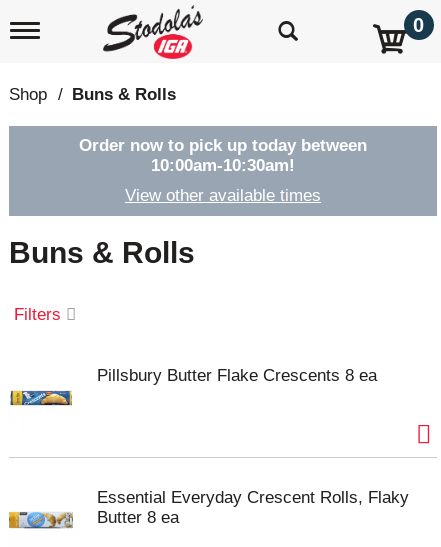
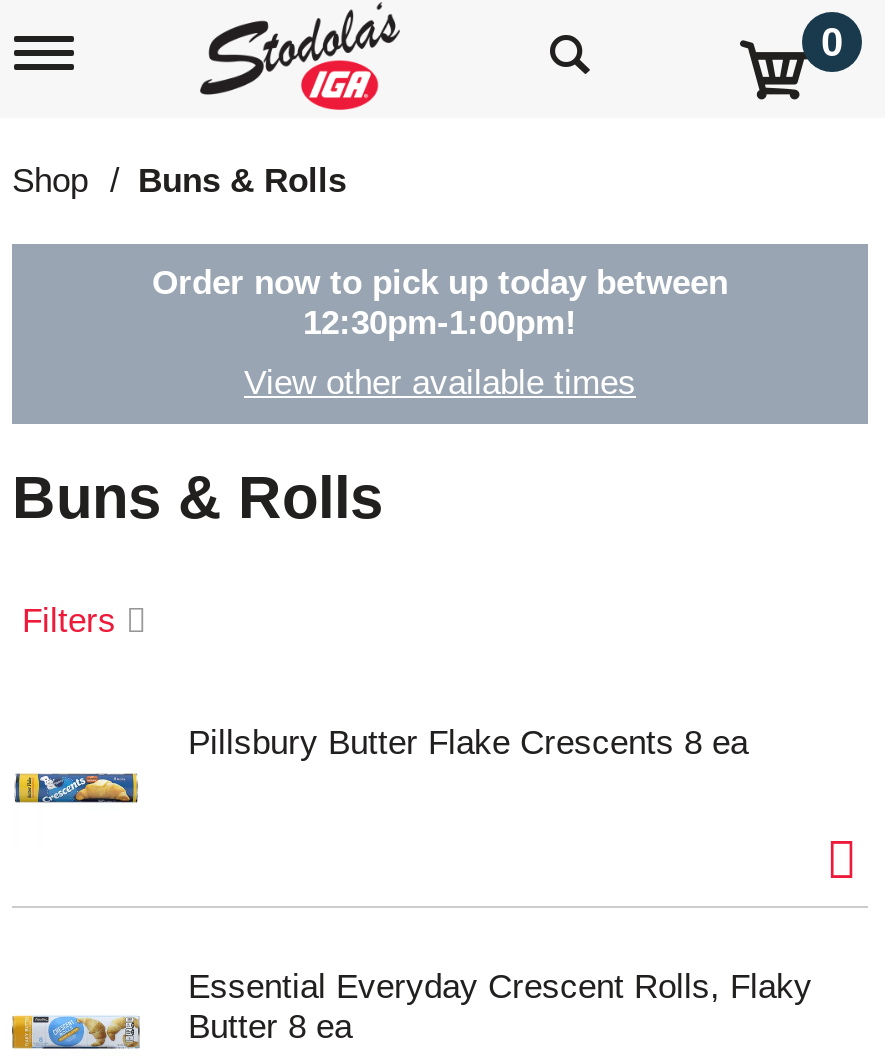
[151,156,295,175] 10:00am-10:30am! -> [303,304,577,342] 12:30pm-1:00pm!

